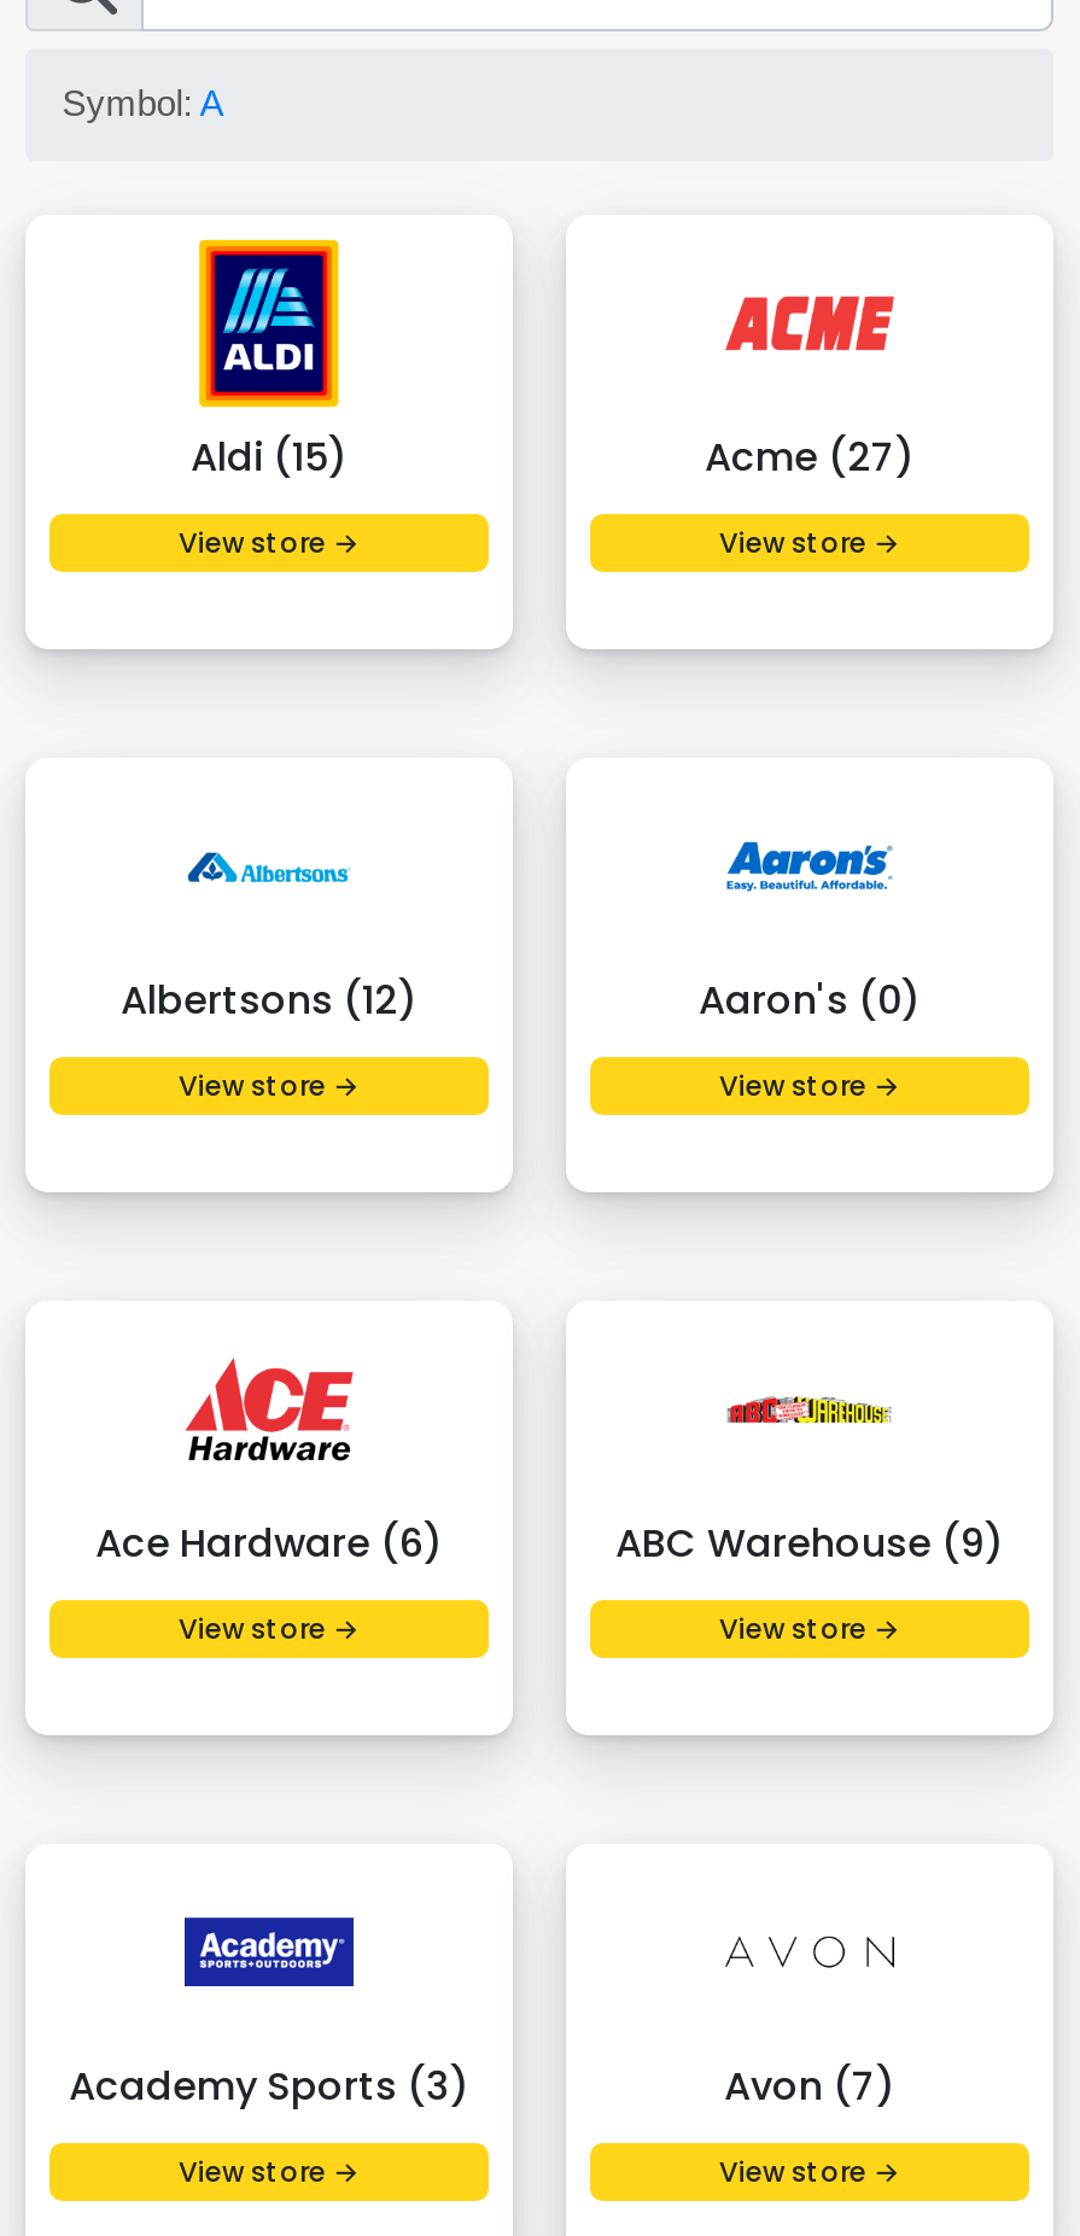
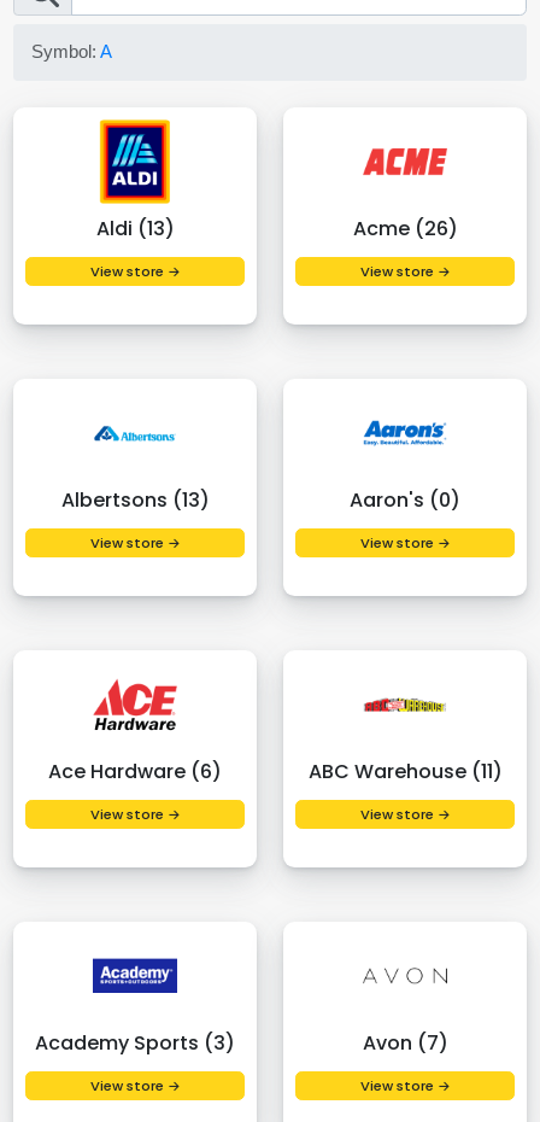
[191,428,348,484] Aldi (15) -> [96,214,174,242] Aldi (13)
[705,428,915,484] Acme (27) -> [353,214,457,242] Acme (26)
[121,971,418,1027] Albertsons (12) -> [61,486,209,513] Albertsons (13)
[615,1514,1004,1570] ABC Warehouse (9) -> [308,757,502,785] ABC Warehouse (11)

